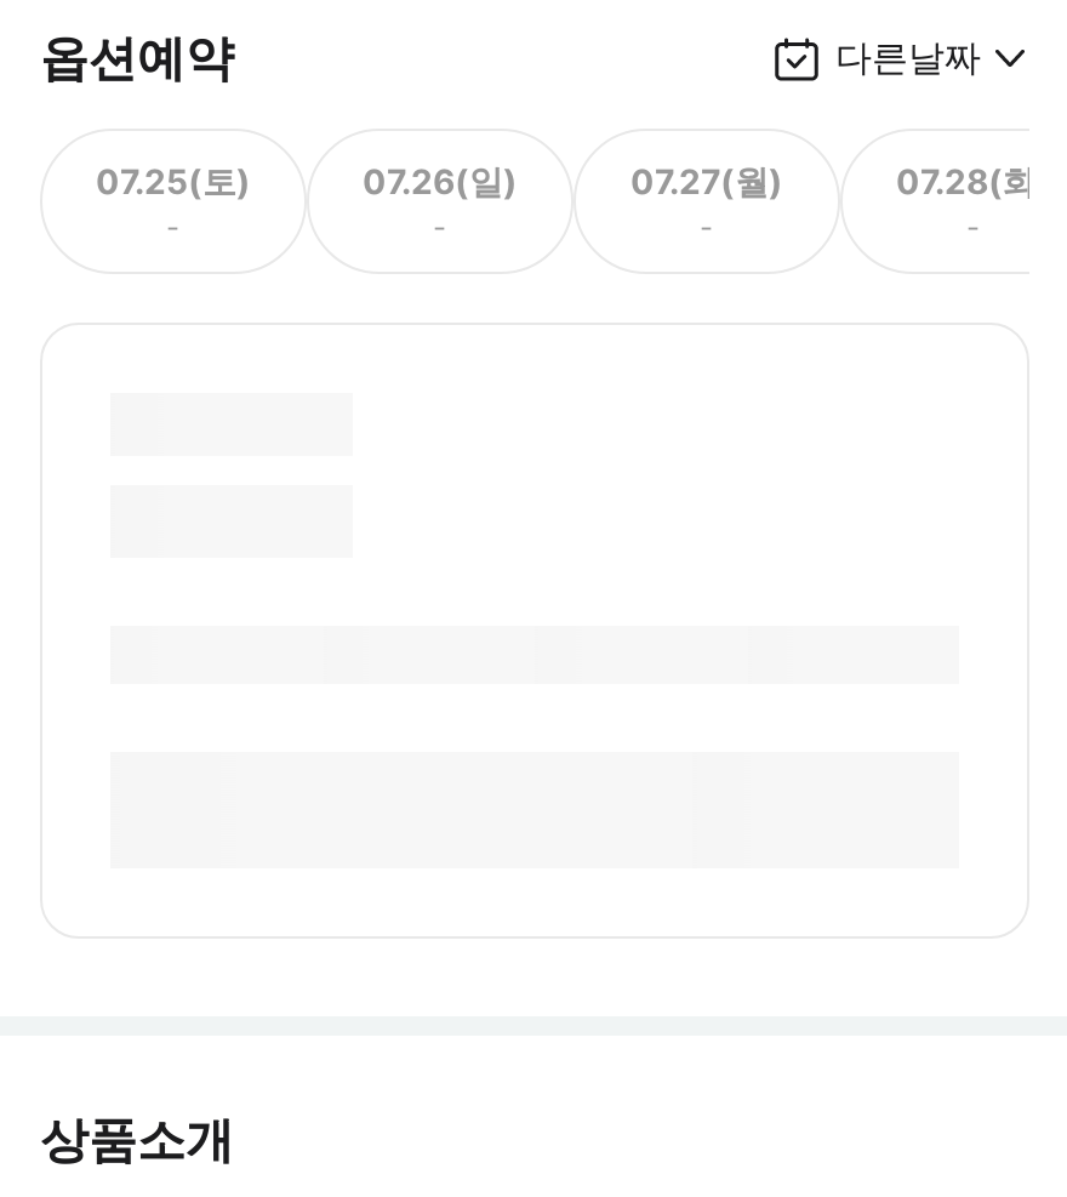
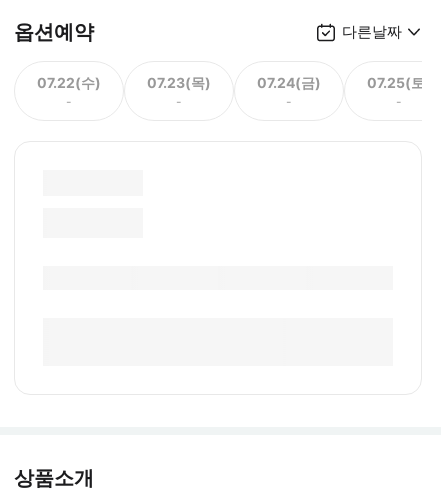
[96,159,251,200] 07.25(토) -> [37,73,101,90] 07.22(수)
[363,159,518,200] 07.26(일) -> [147,73,211,90] 07.23(목)
[630,159,783,200] 07.27(월) -> [257,73,321,90] 07.24(금)
[896,159,1051,200] 07.28(화) -> [367,73,431,90] 07.25(토)

